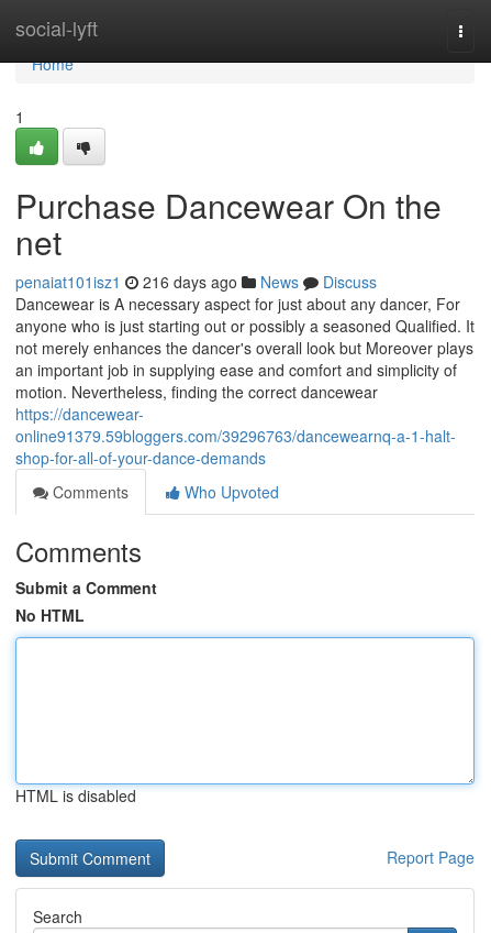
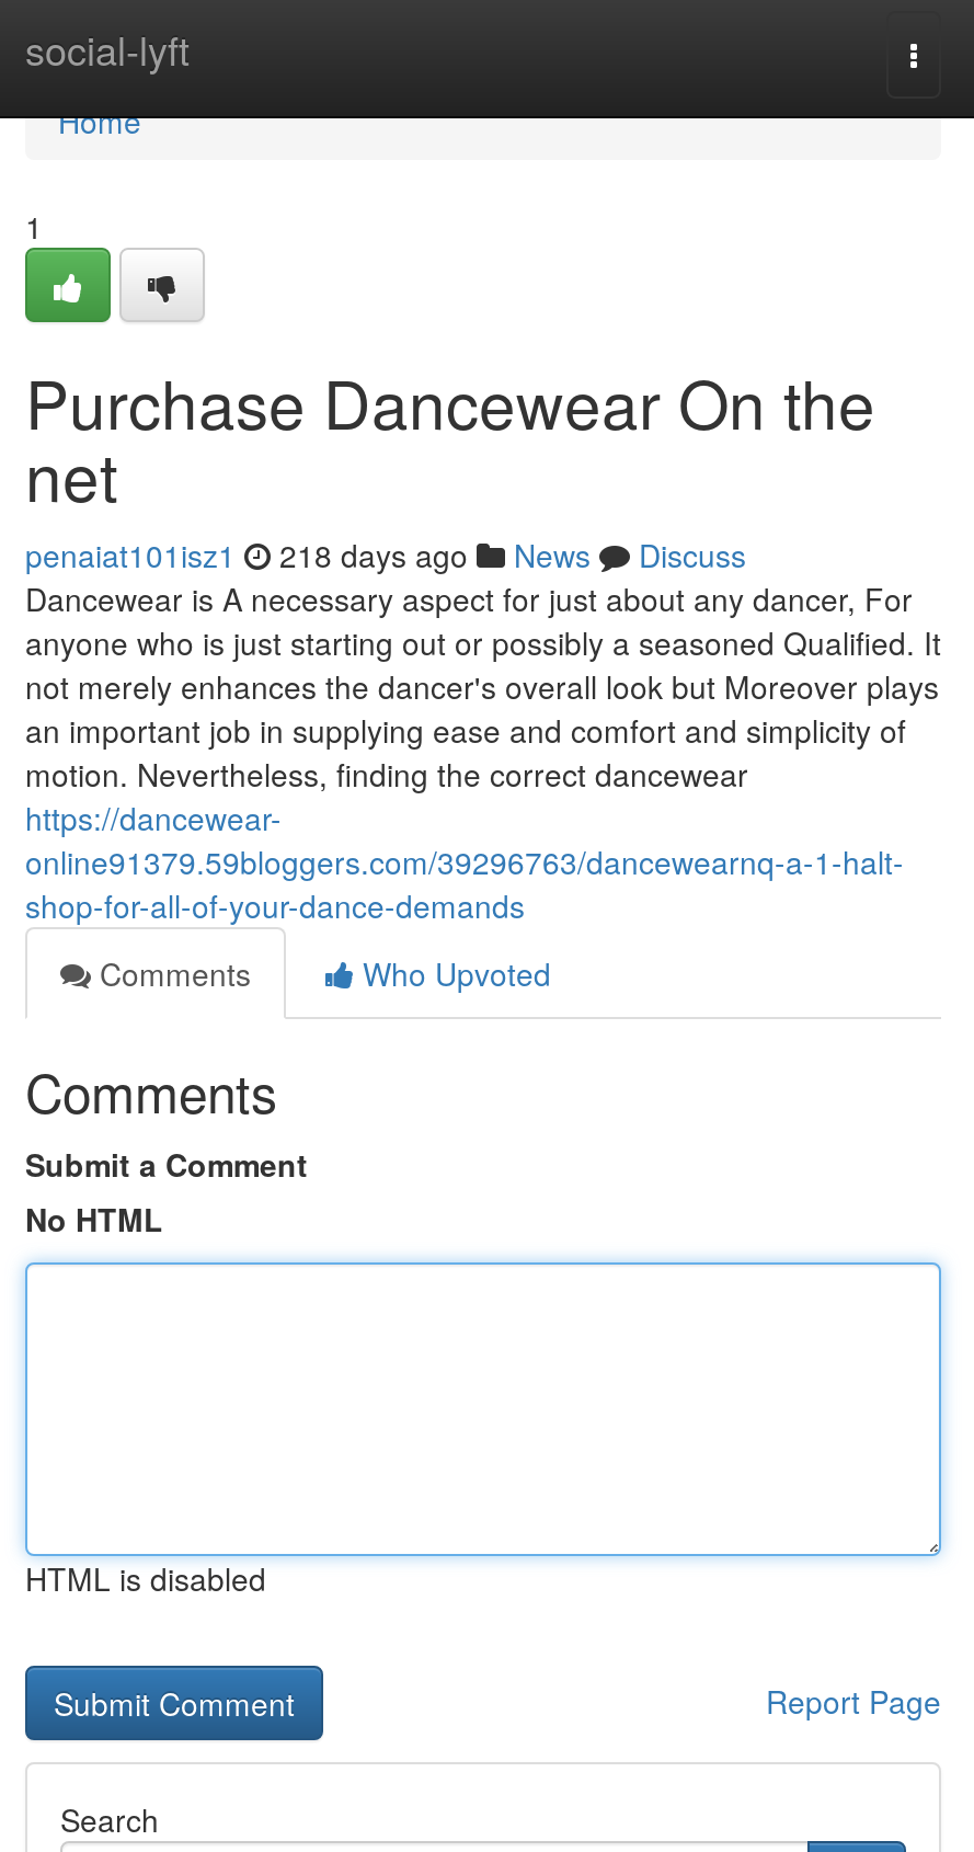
[15,271,377,293] penaiat101isz1 216 days ago News Discuss -> [25,533,746,576] penaiat101isz1 218 days ago News Discuss

